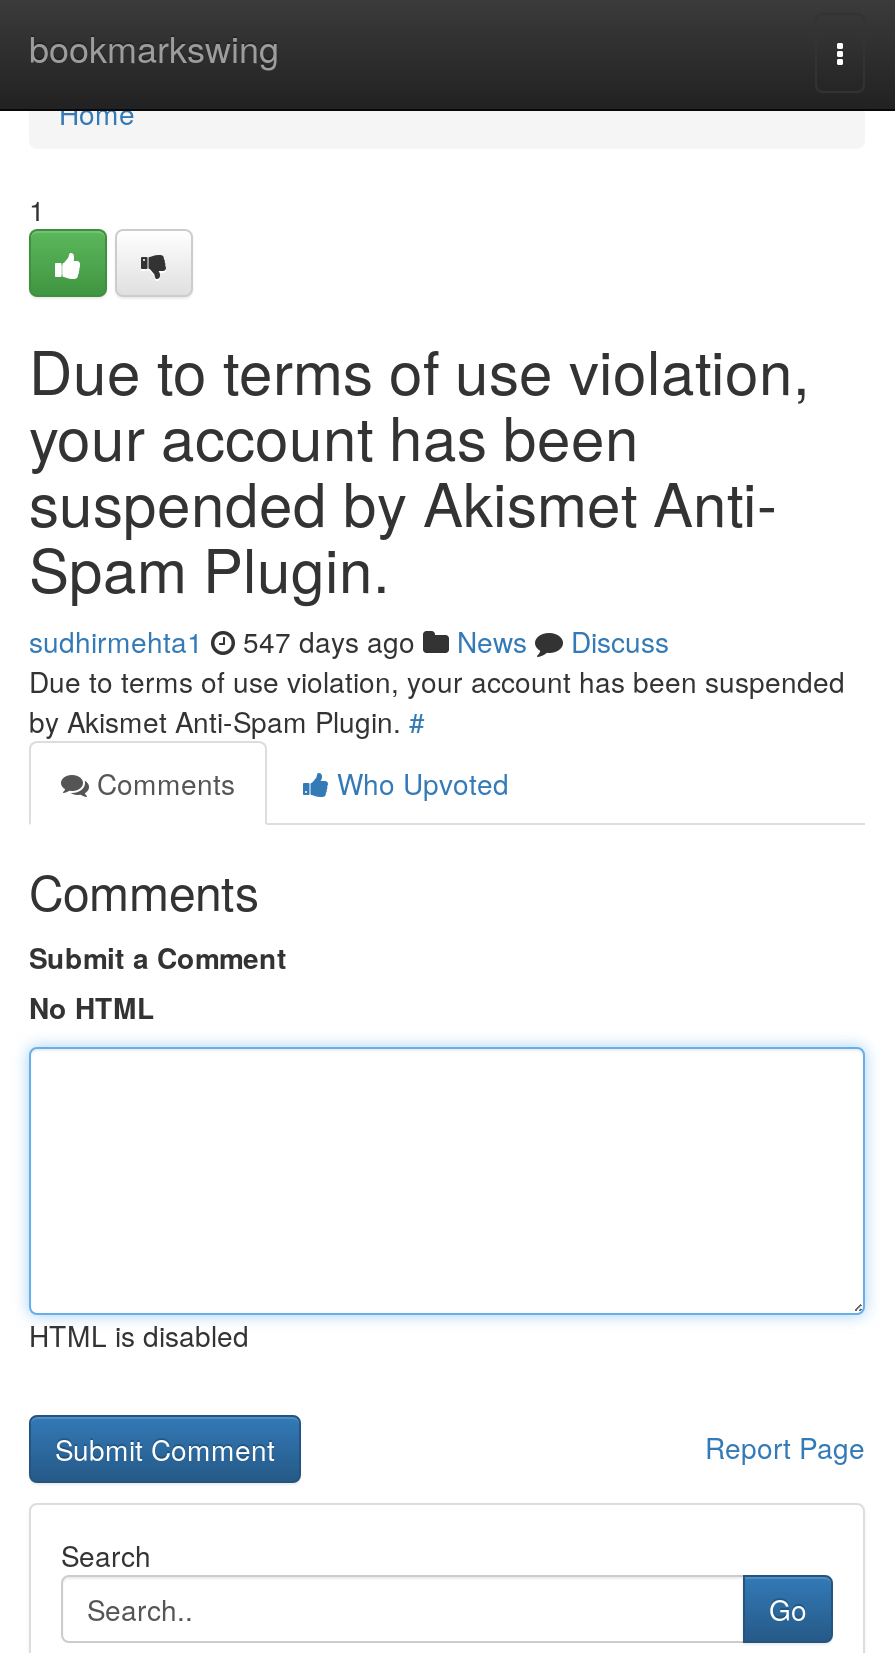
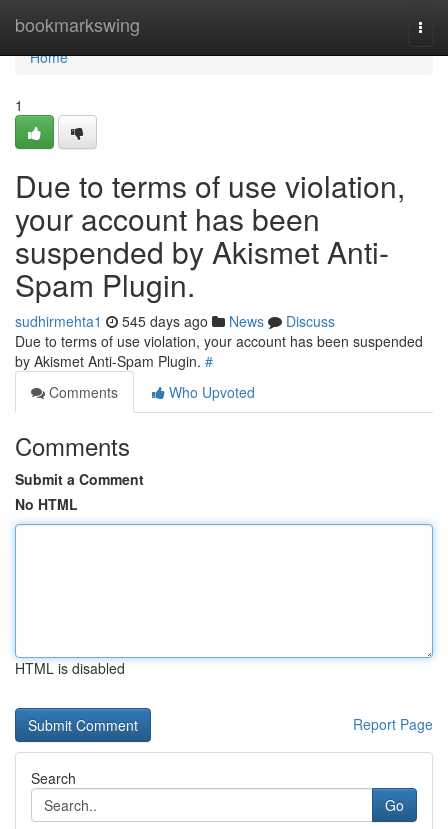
[29,621,669,661] sudhirmehta1 547 days ago News Discuss -> [15,311,335,331] sudhirmehta1 545 days ago News Discuss

